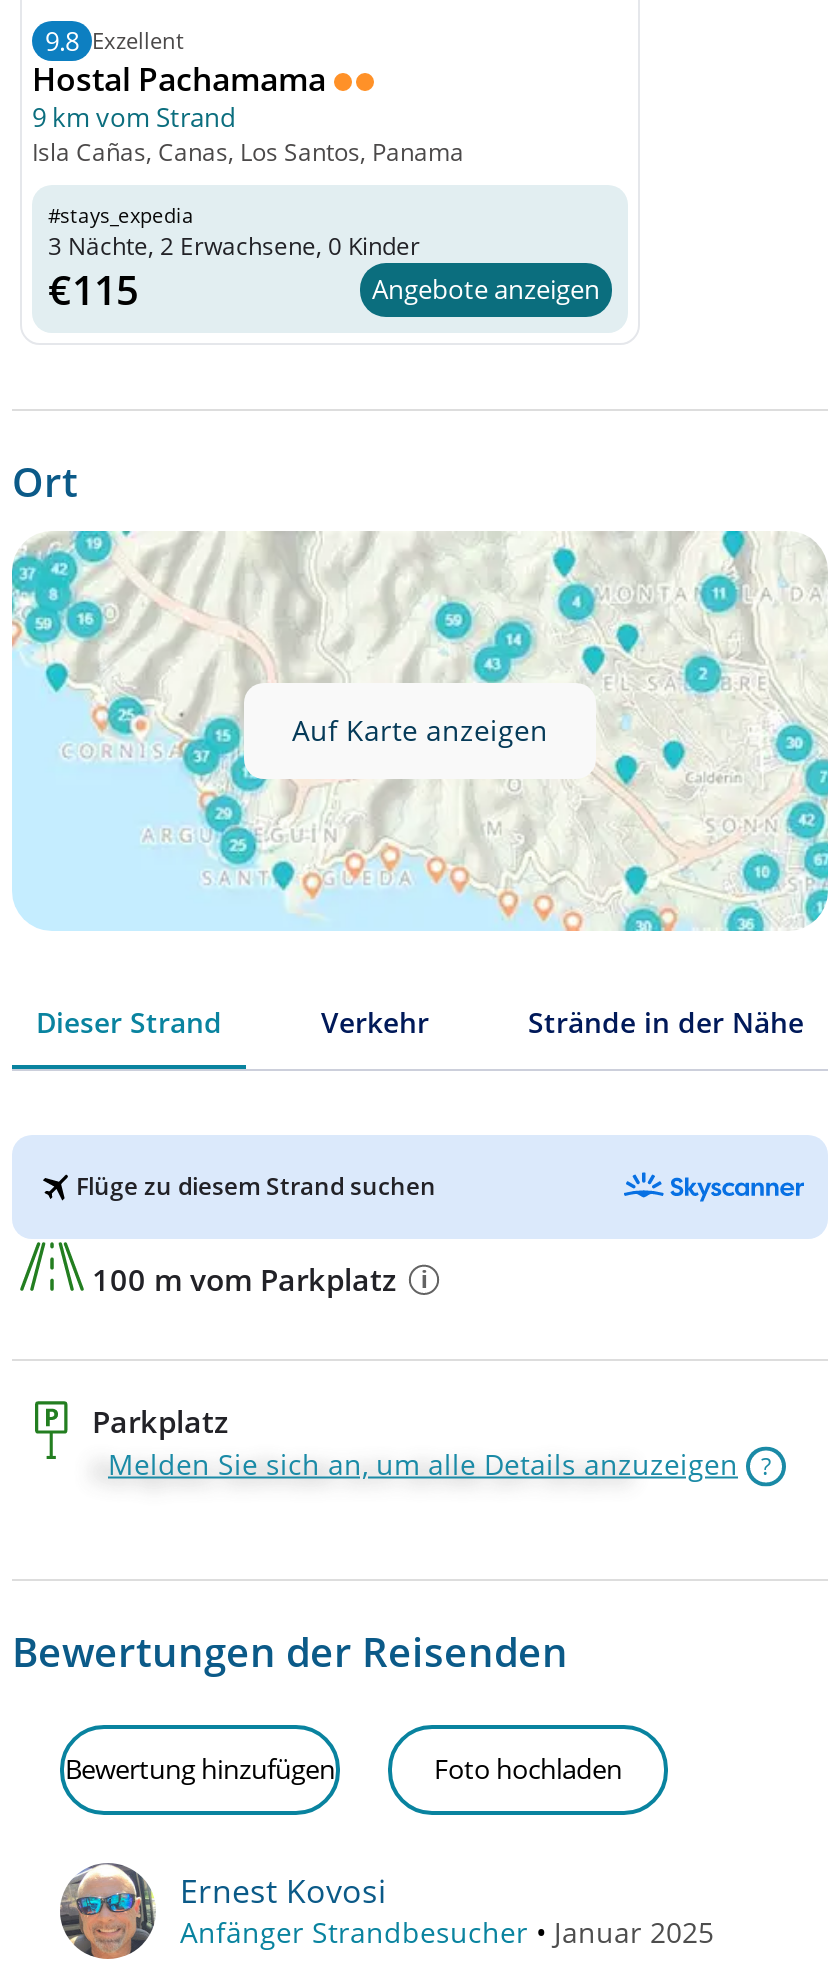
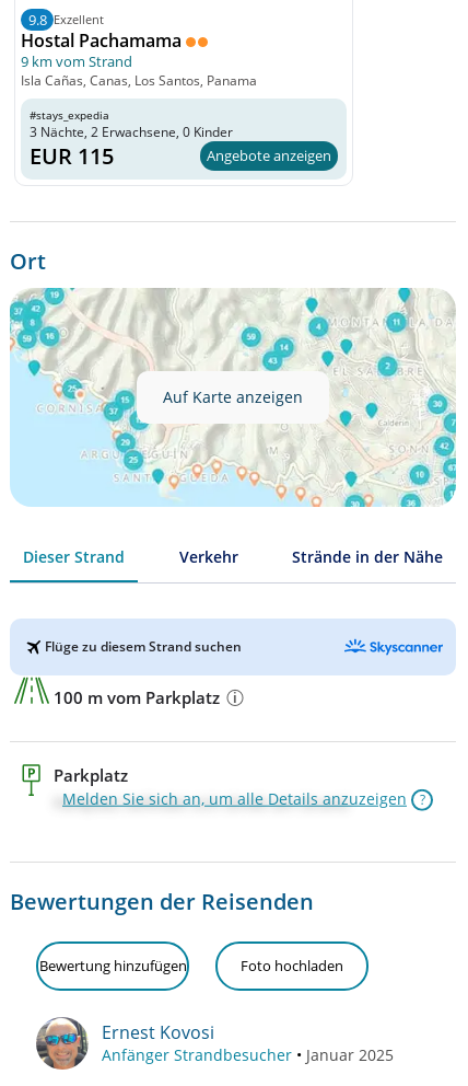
[48,263,138,317] €115 -> [30,141,114,171] EUR 115

